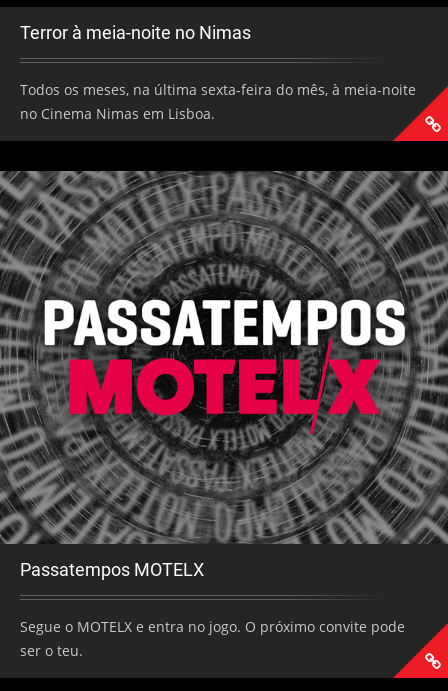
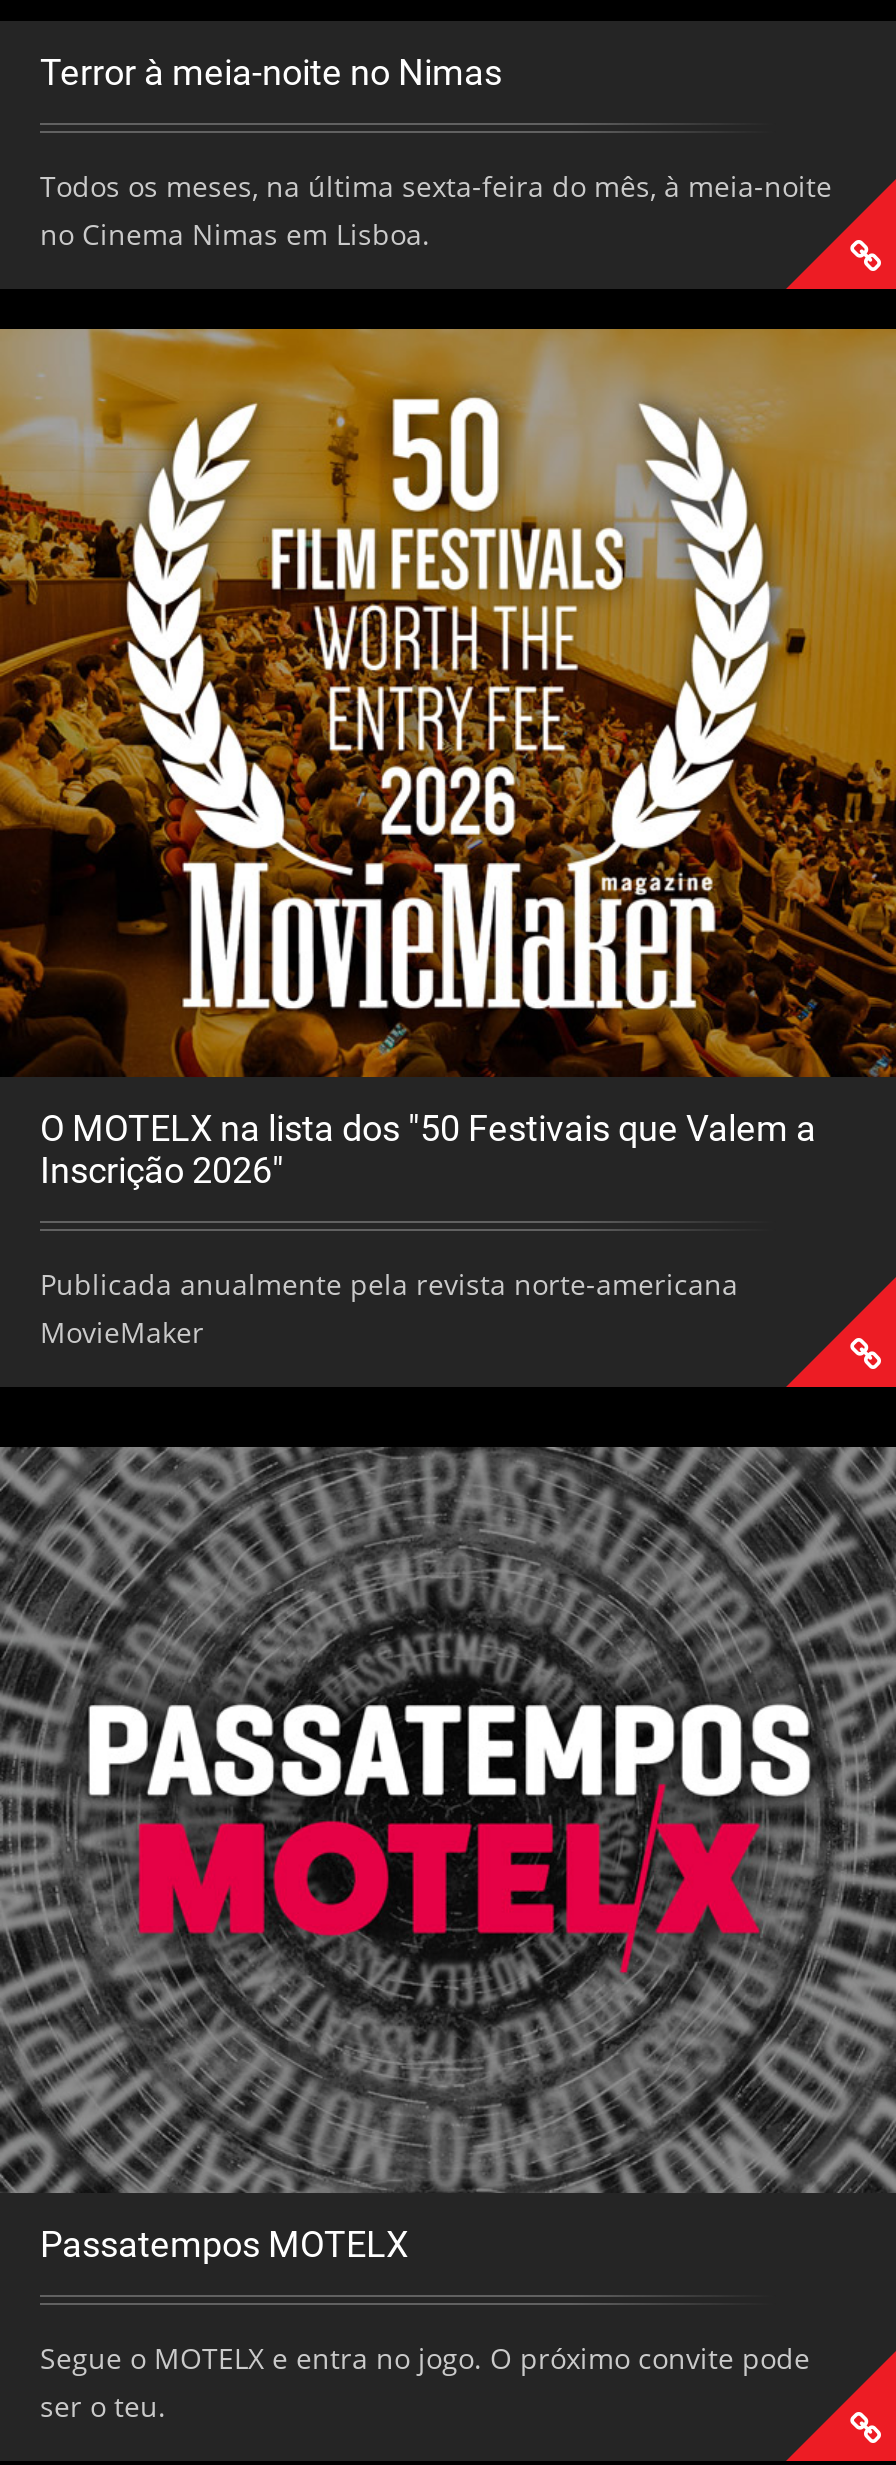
none -> [6,328,890,1350] [image] | O MOTELX na lista dos "50 Festivais que Valem a | Inscrição 2026" | Publicada anualmente pela revista norte-americana | MovieMaker

